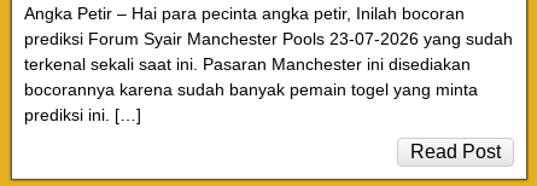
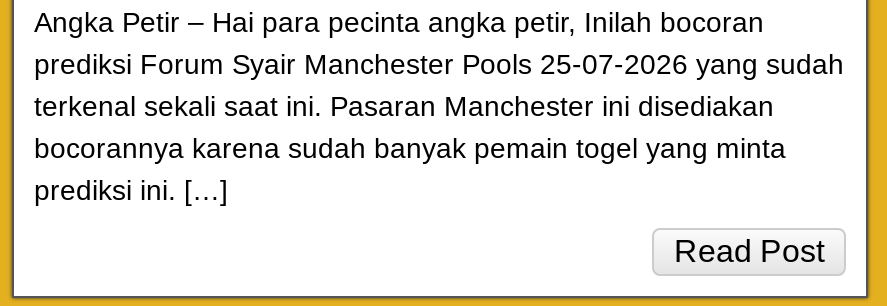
[24,29,513,49] prediksi Forum Syair Manchester Pools 23-07-2026 yang sudah -> [34,49,844,81] prediksi Forum Syair Manchester Pools 25-07-2026 yang sudah

